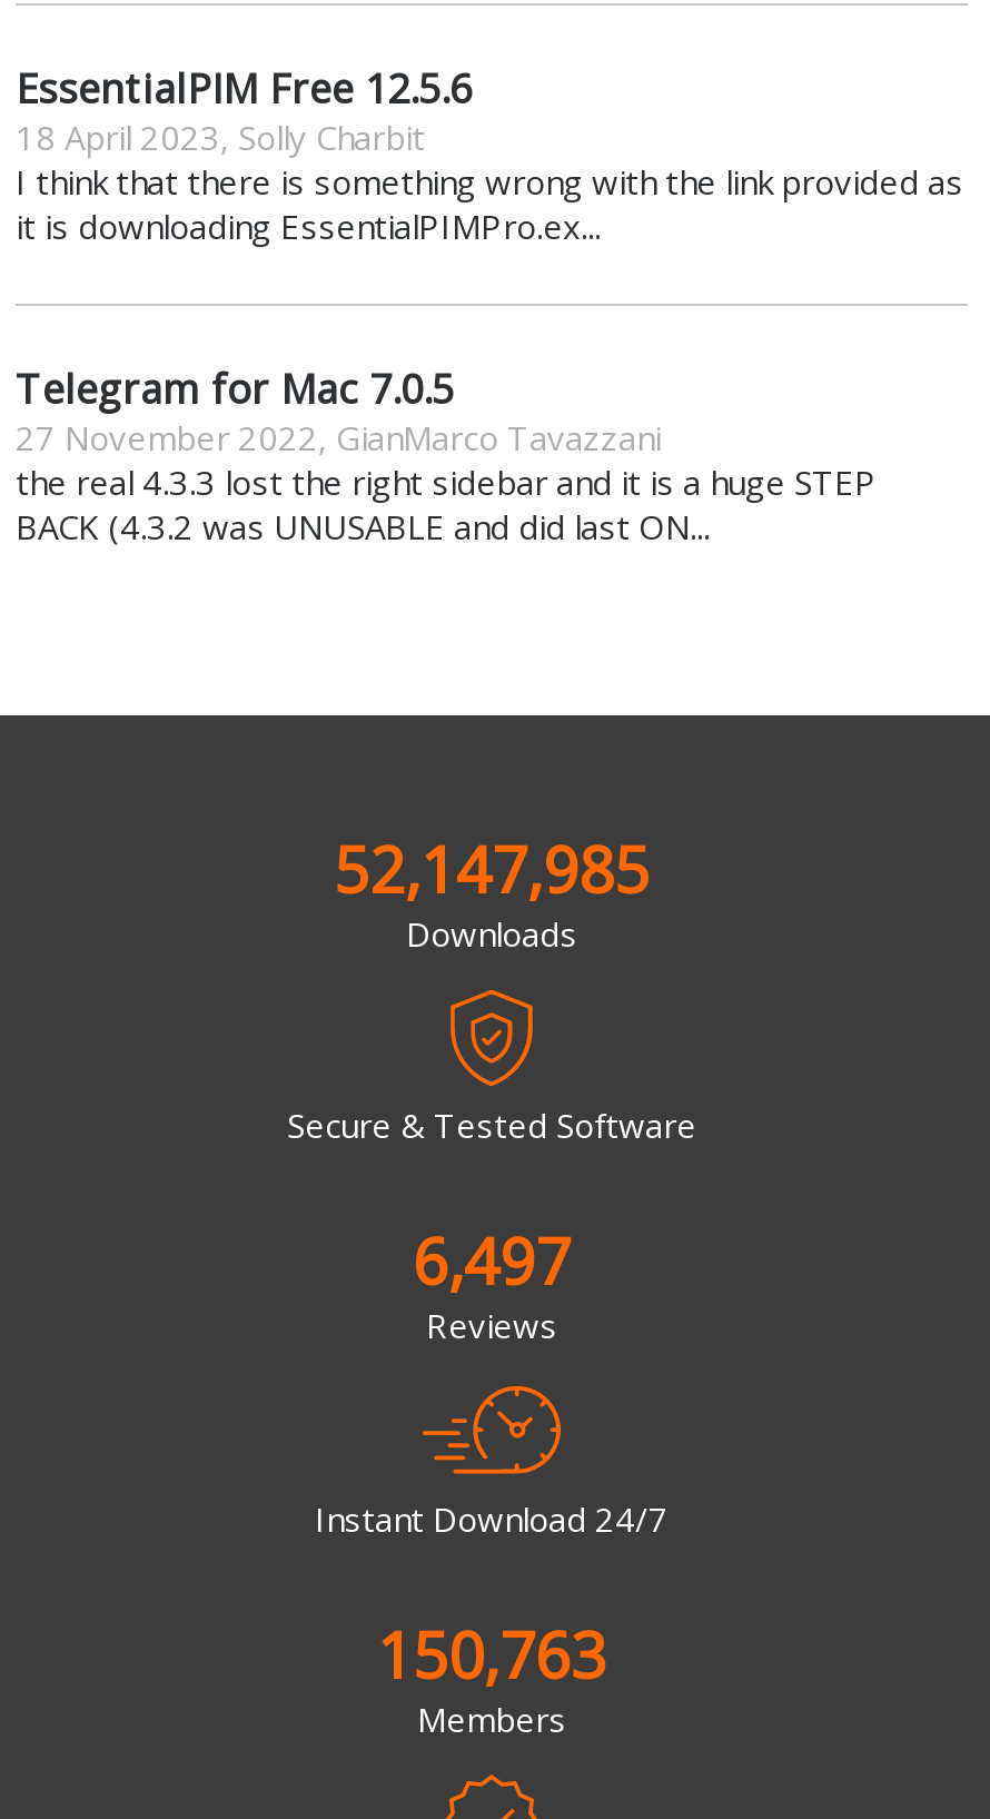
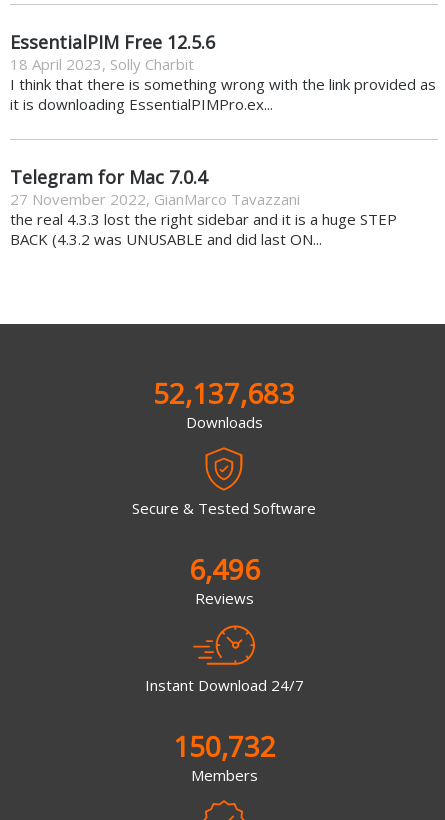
[16,360,454,414] Telegram for Mac 7.0.5 -> [10,164,207,188] Telegram for Mac 7.0.4
[334,826,650,910] 52,147,985 -> [153,373,295,411] 52,137,683
[413,1218,571,1303] 6,497 -> [188,550,259,588] 6,496
[377,1611,606,1696] 150,763 -> [172,726,275,764] 150,732

